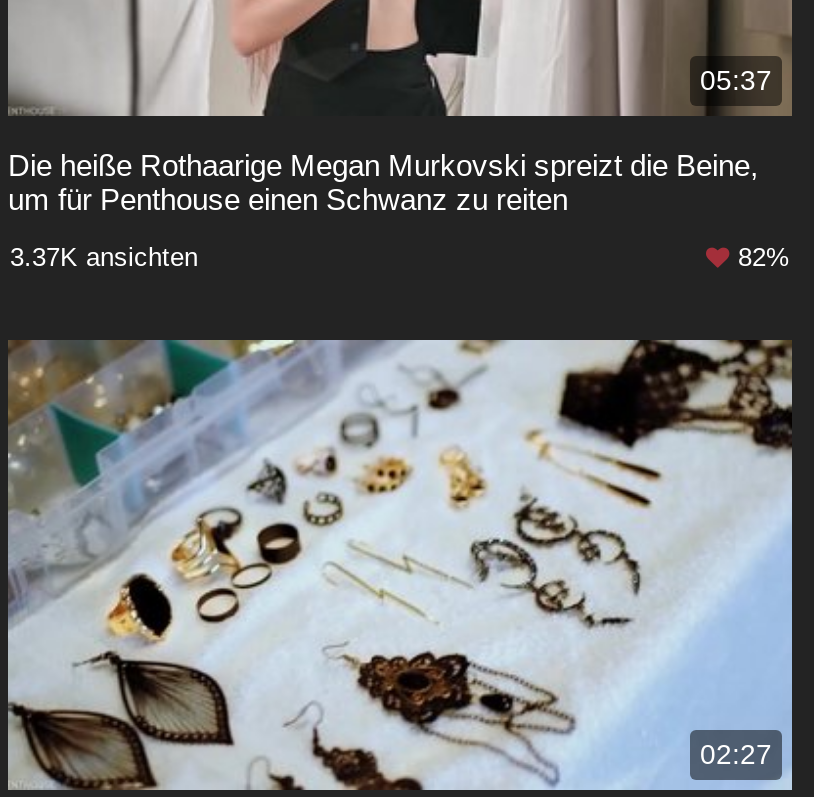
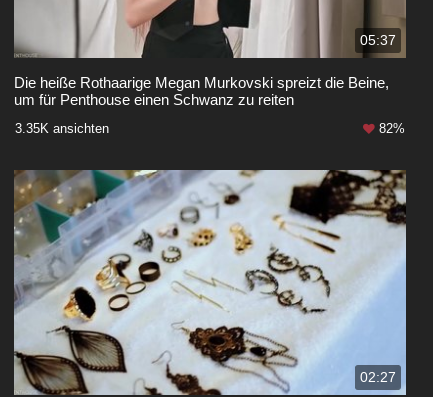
[10,243,198,273] 3.37K ansichten -> [15,121,109,136] 3.35K ansichten

